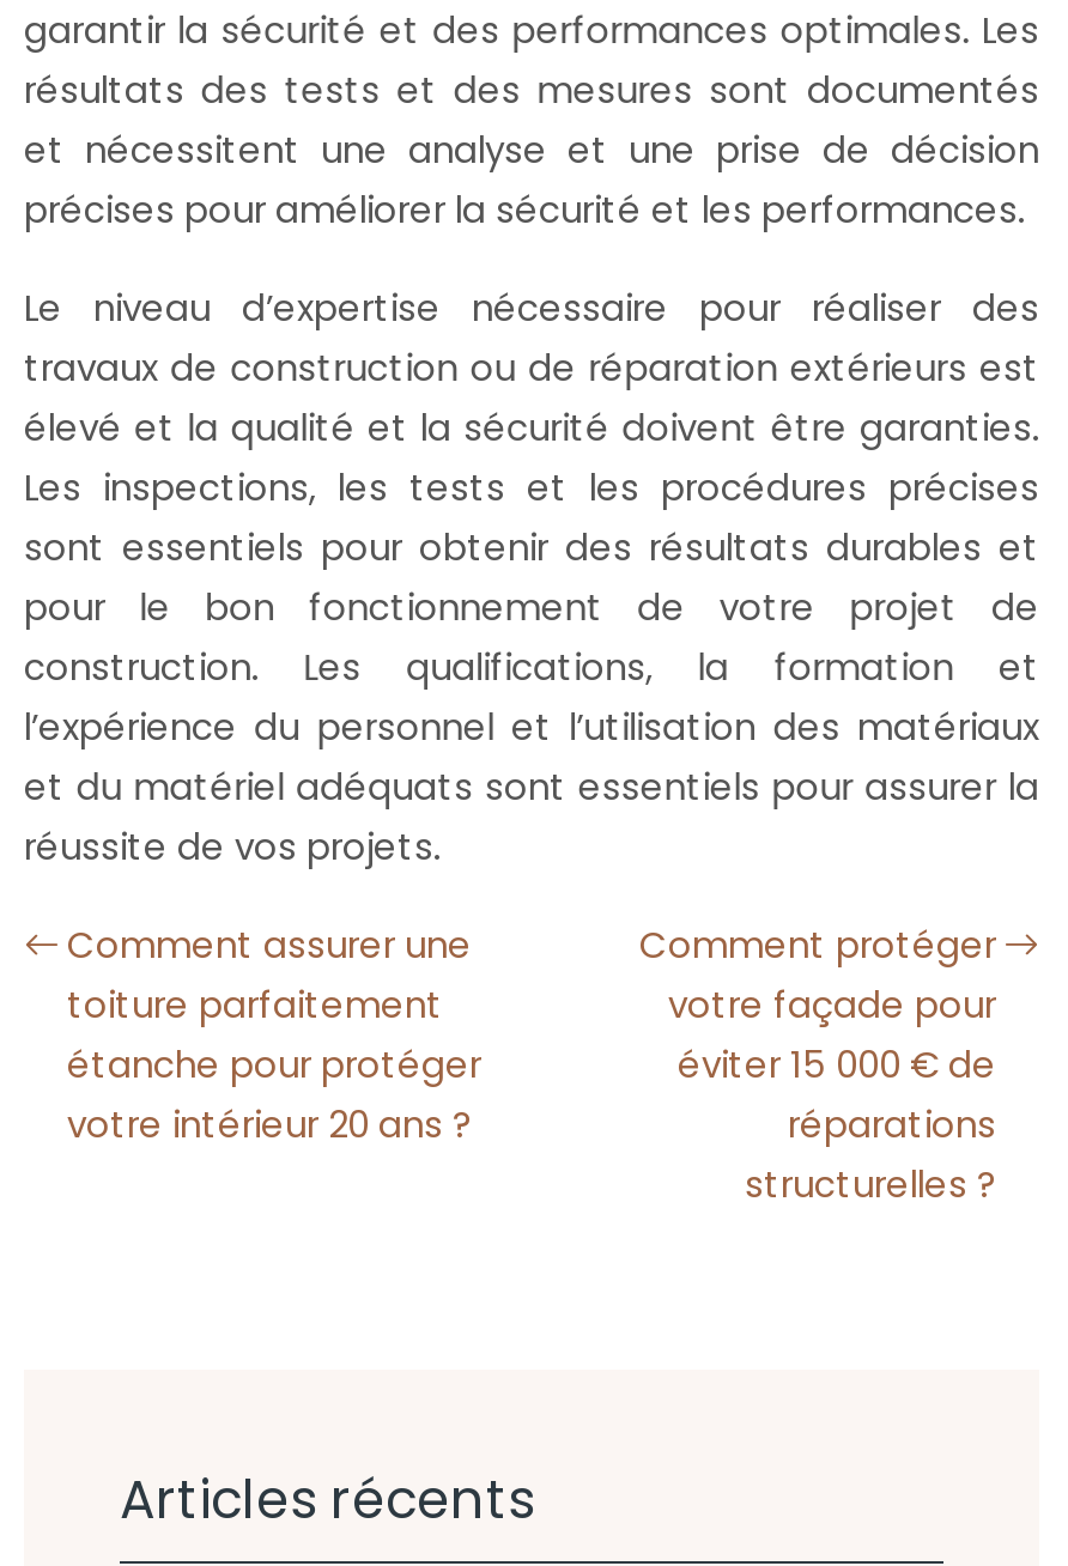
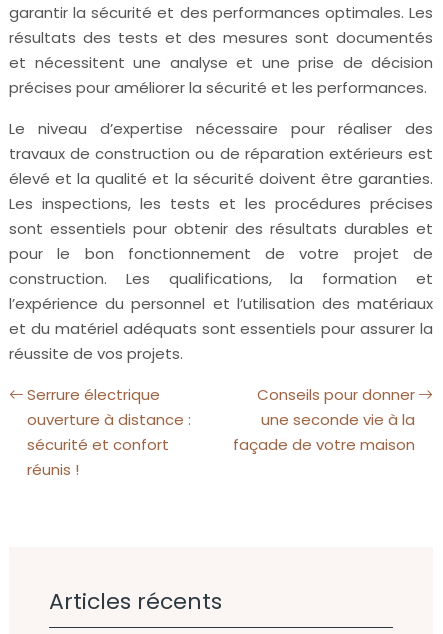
[67,920,481,1150] Comment assurer une | toiture parfaitement | étanche pour protéger | votre intérieur 20 ans ? -> [27,384,191,480] Serrure électrique | ouverture à distance : | sécurité et confort | réunis !
[639,920,996,1210] Comment protéger | votre façade pour | éviter 15 000 € de | réparations | structurelles ? -> [233,384,415,455] Conseils pour donner | une seconde vie à la | façade de votre maison

